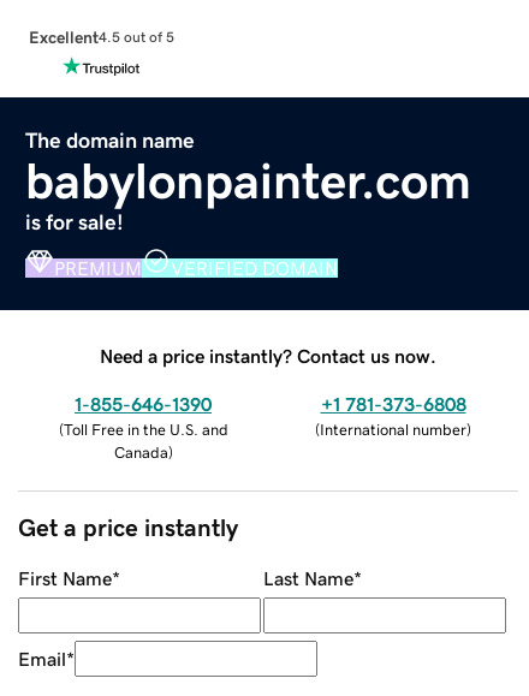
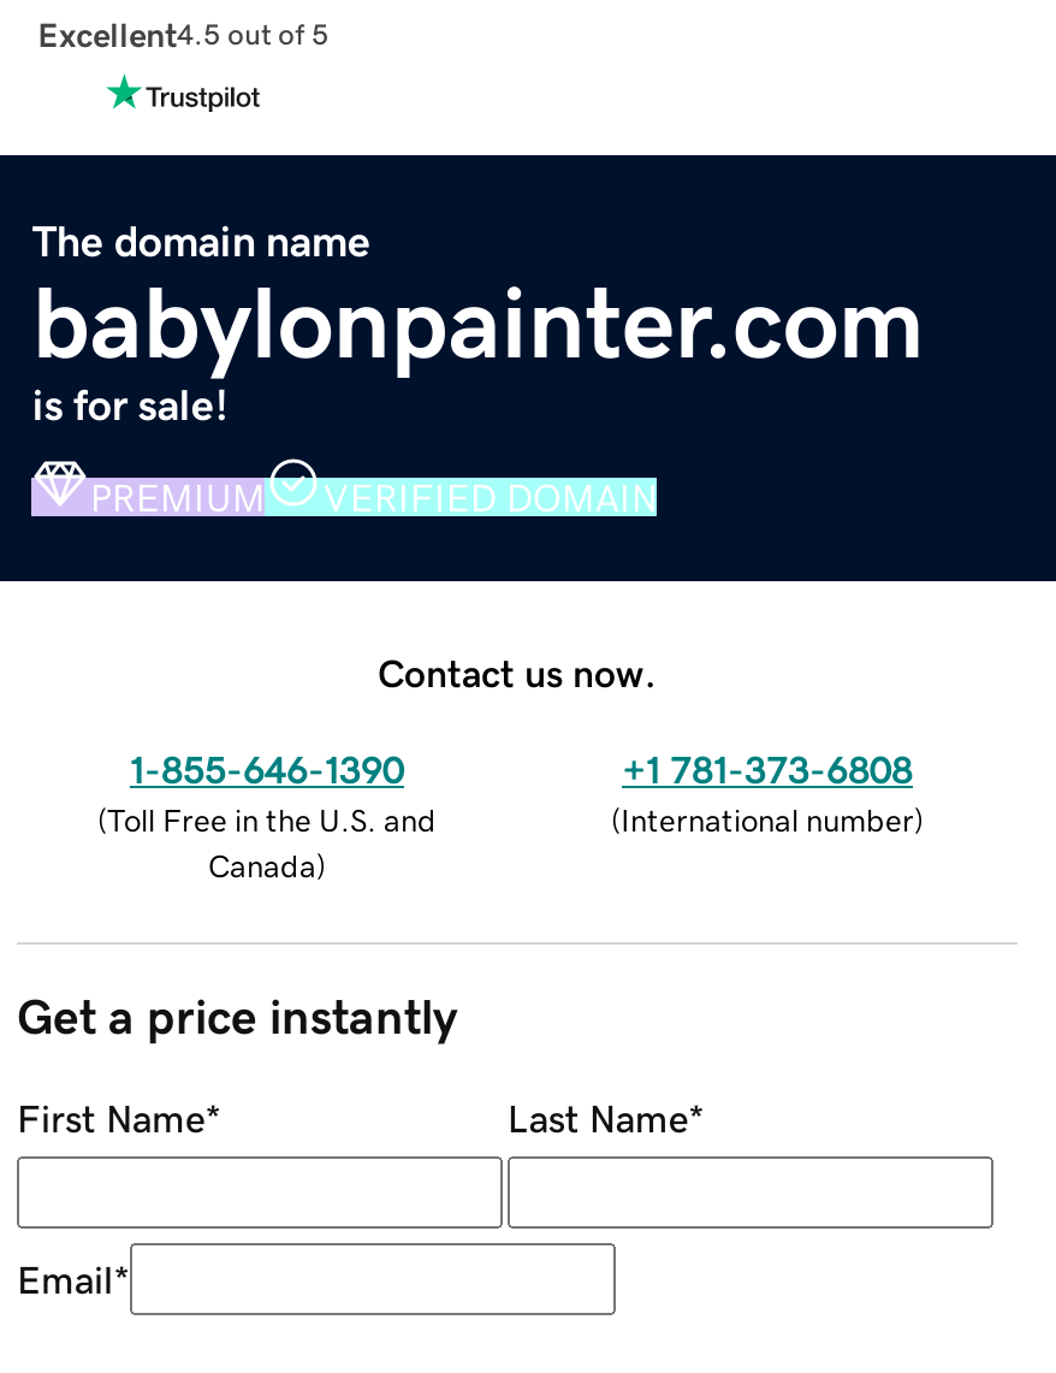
[100,346,436,365] Need a price instantly? Contact us now. -> [378,652,657,691] Contact us now.

